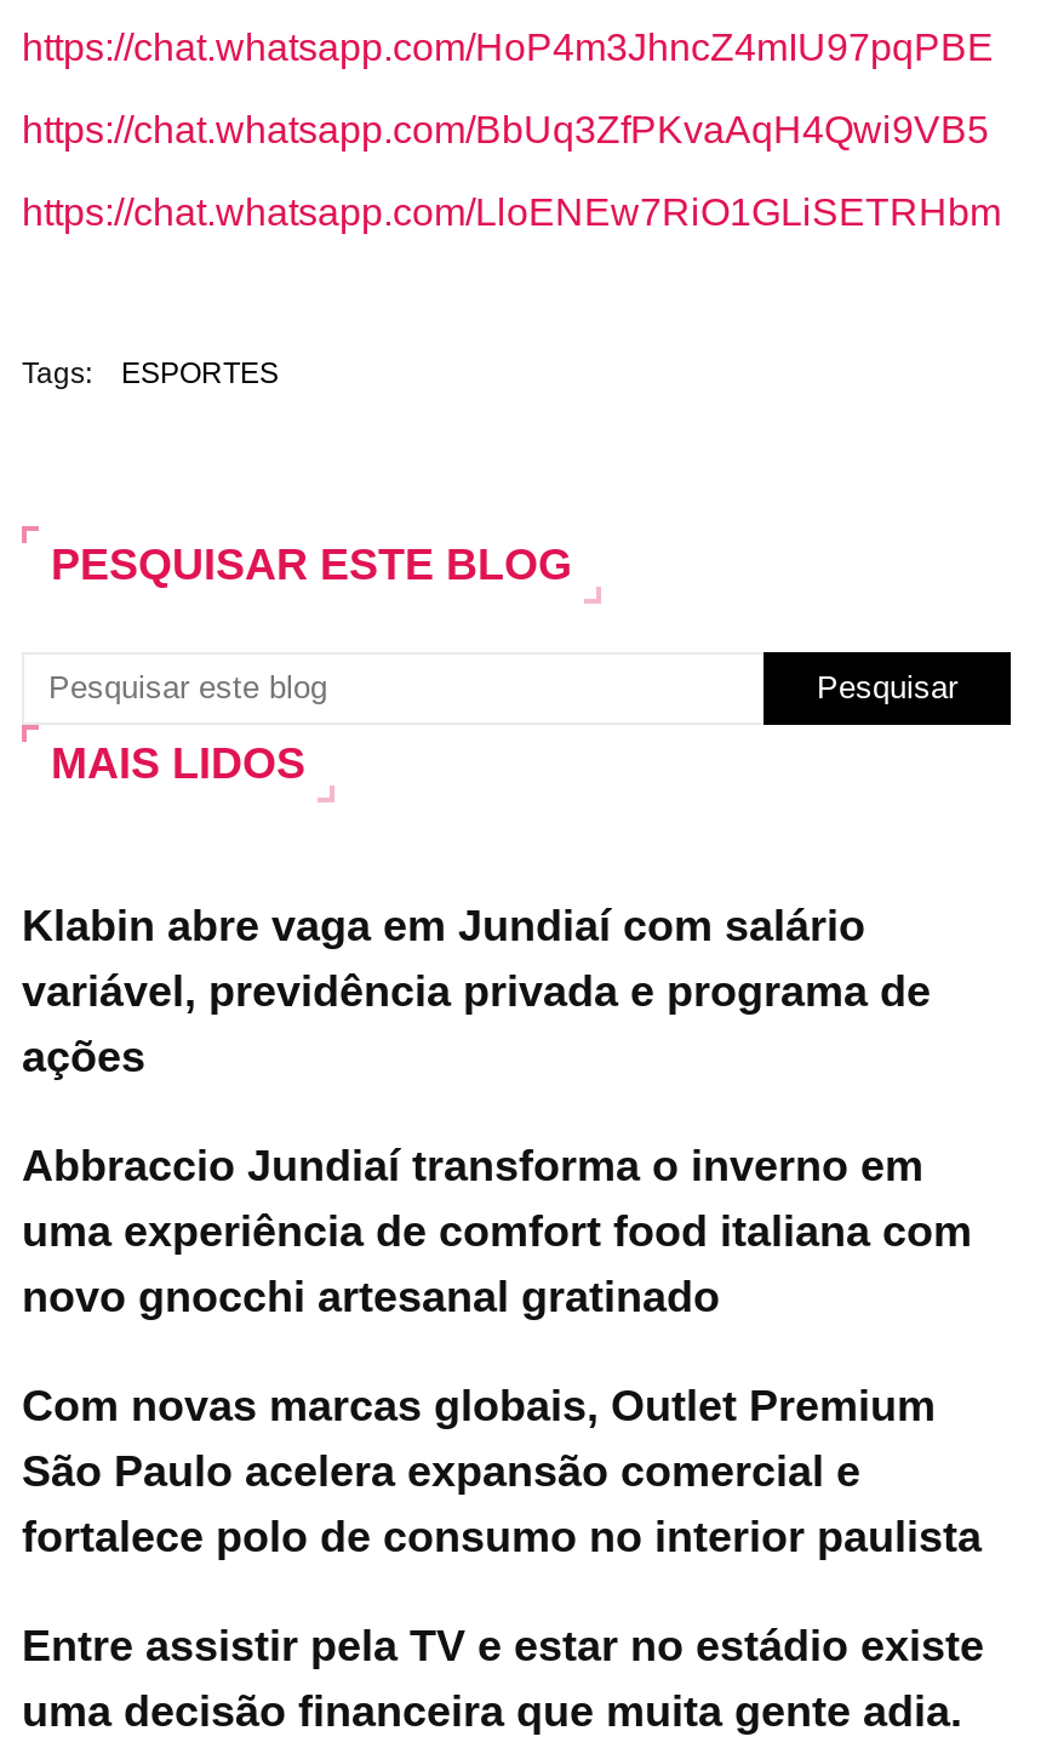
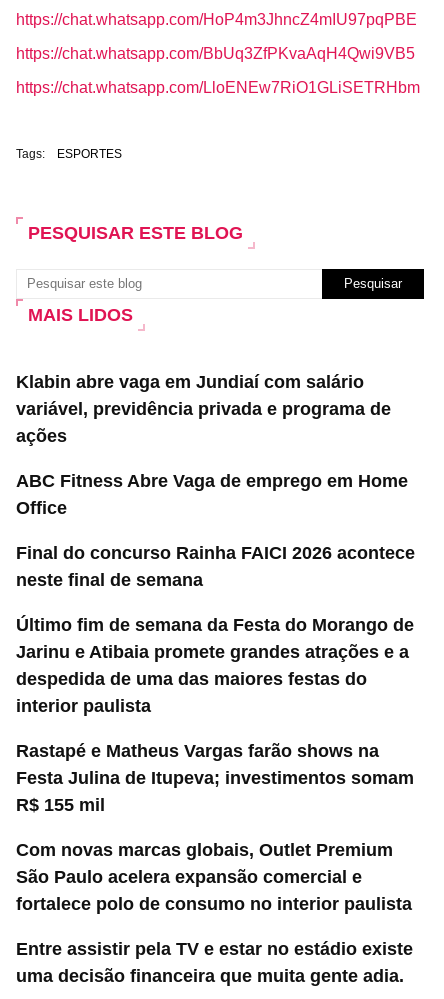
[22,1141,972,1321] Abbraccio Jundiaí transforma o inverno em | uma experiência de comfort food italiana com | novo gnocchi artesanal gratinado -> [16,471,415,815] ABC Fitness Abre Vaga de emprego em Home | Office | Final do concurso Rainha FAICI 2026 acontece | neste final de semana | Último fim de semana da Festa do Morango de | Jarinu e Atibaia promete grandes atrações e a | despedida de uma das maiores festas do | interior paulista | Rastapé e Matheus Vargas farão shows na | Festa Julina de Itupeva; investimentos somam | R$ 155 mil

